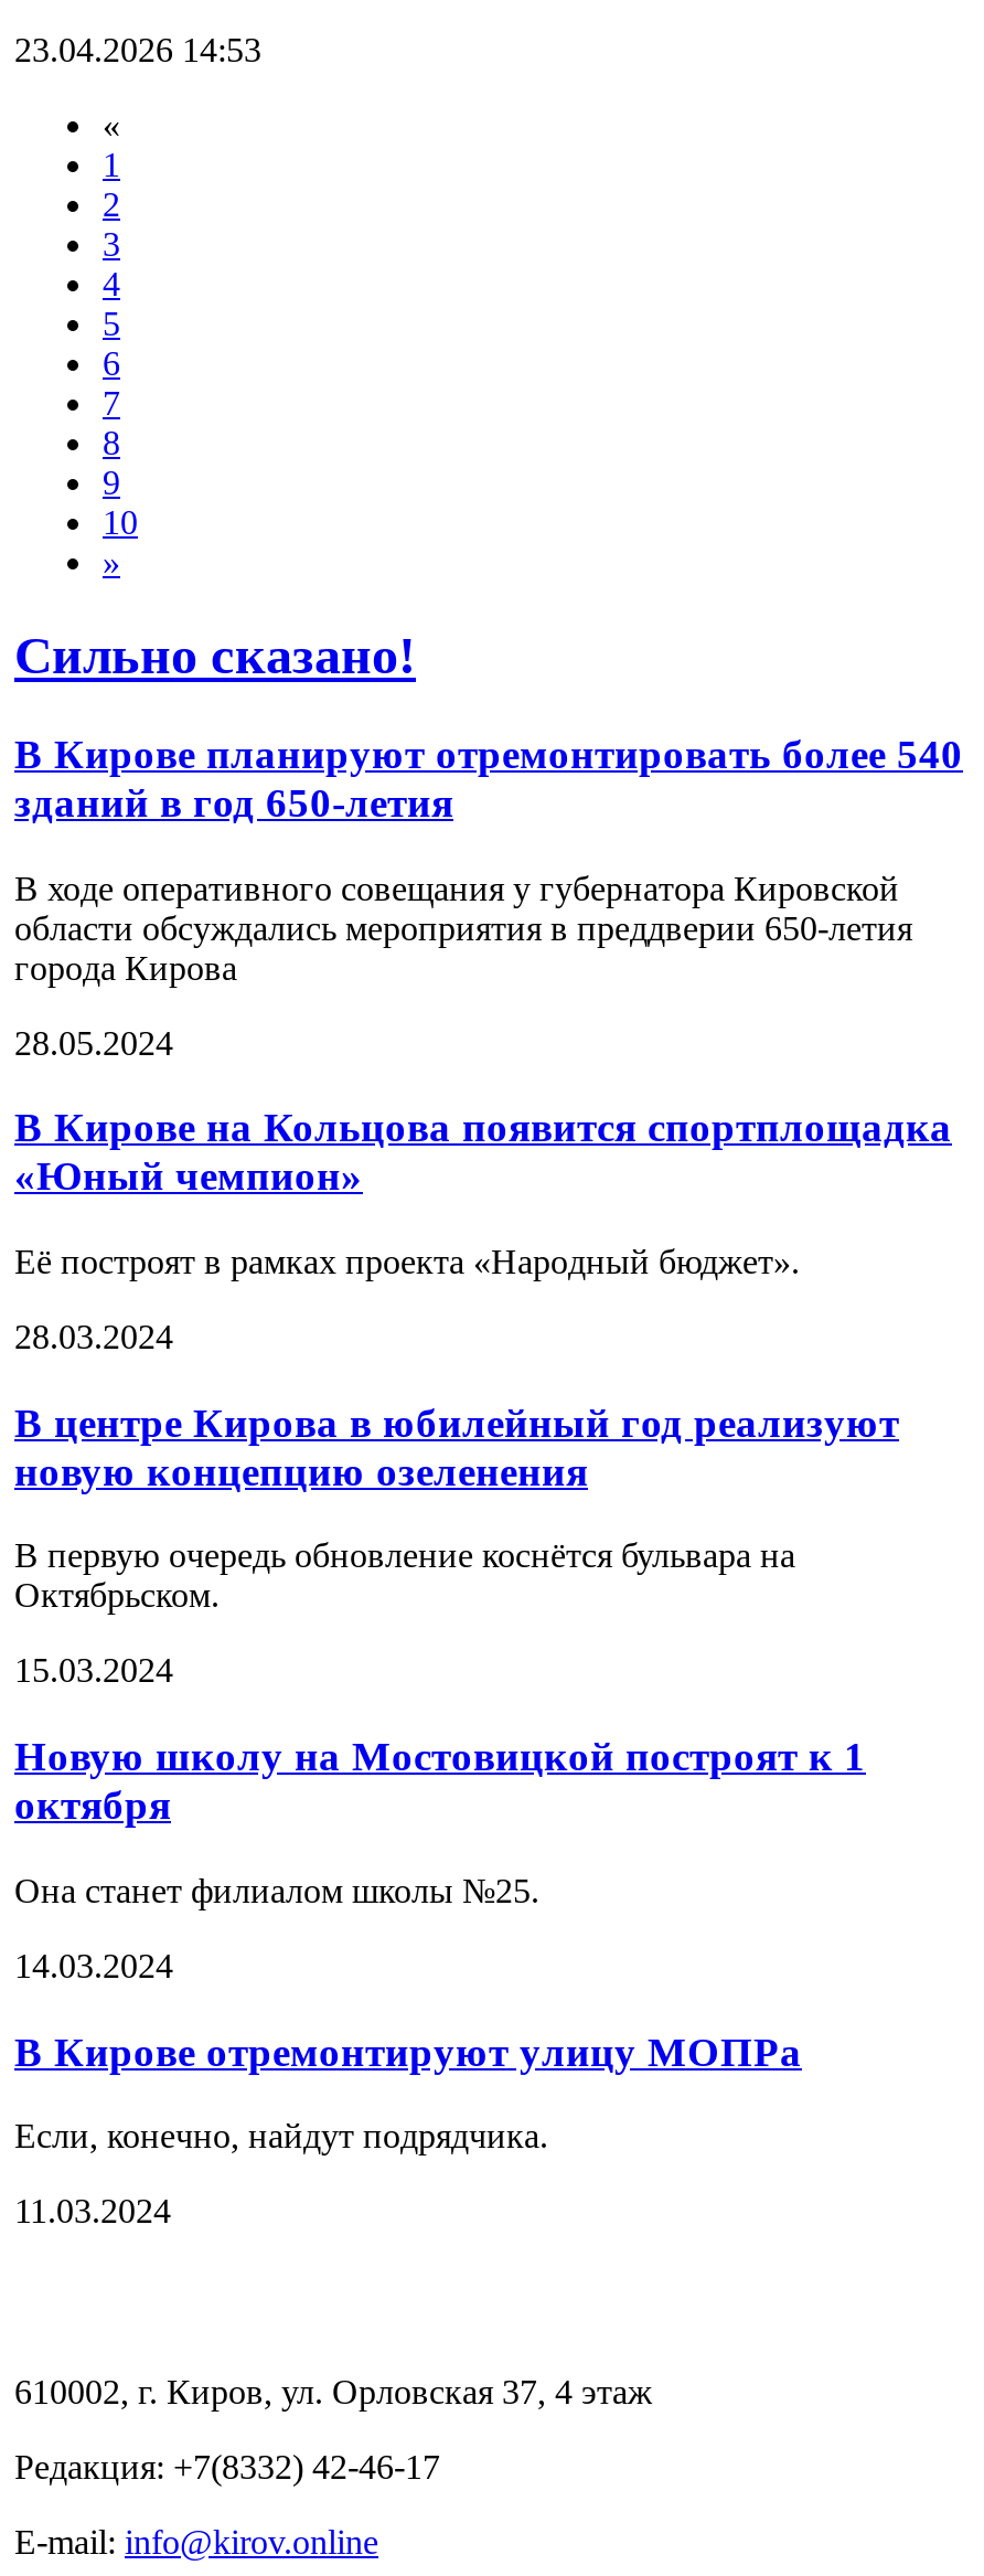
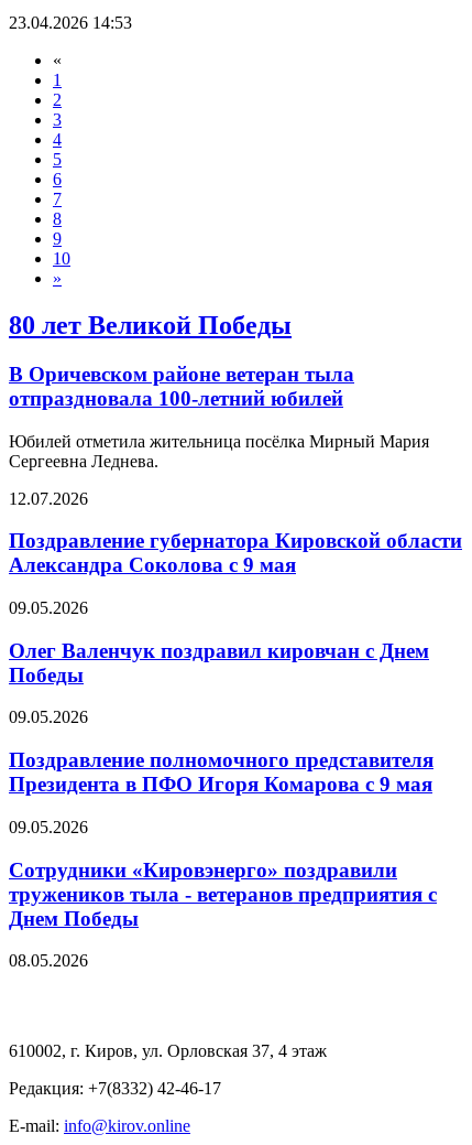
[14,627,963,2230] Сильно сказано! | В Кирове планируют отремонтировать более 540 | зданий в год 650-летия | В ходе оперативного совещания у губернатора Кировской | области обсуждались мероприятия в преддверии 650-летия | города Кирова | 28.05.2024 | В Кирове на Кольцова появится спортплощадка | «Юный чемпион» | Её построят в рамках проекта «Народный бюджет». | 28.03.2024 | В центре Кирова в юбилейный год реализуют | новую концепцию озеленения | В первую очередь обновление коснётся бульвара на | Октябрьском. | 15.03.2024 | Новую школу на Мостовицкой построят к 1 | октября | Она станет филиалом школы №25. | 14.03.2024 | В Кирове отремонтируют улицу МОПРа | Если, конечно, найдут подрядчика. | 11.03.2024 -> [9,311,462,970] 80 лет Великой Победы | В Оричевском районе ветеран тыла | отпраздновала 100-летний юбилей | Юбилей отметила жительница посёлка Мирный Мария | Сергеевна Леднева. | 12.07.2026 | Поздравление губернатора Кировской области | Александра Соколова с 9 мая | 09.05.2026 | Олег Валенчук поздравил кировчан с Днем | Победы | 09.05.2026 | Поздравление полномочного представителя | Президента в ПФО Игоря Комарова с 9 мая | 09.05.2026 | Сотрудники «Кировэнерго» поздравили | тружеников тыла - ветеранов предприятия с | Днем Победы | 08.05.2026

